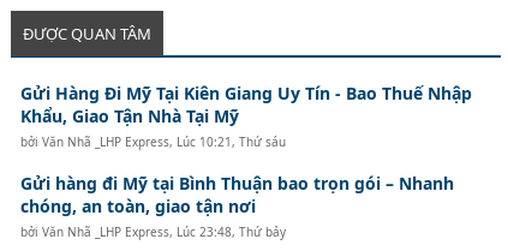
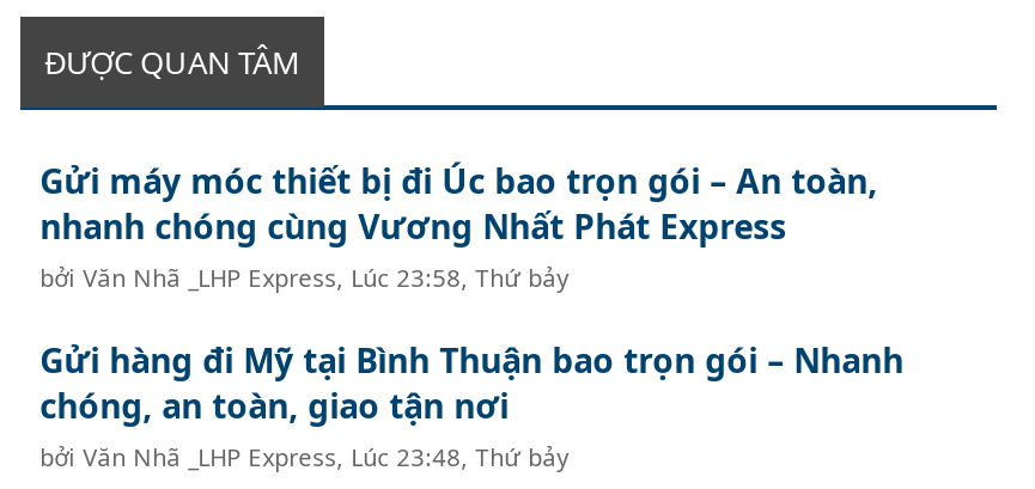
[21,81,472,150] Gửi Hàng Đi Mỹ Tại Kiên Giang Uy Tín - Bao Thuế Nhập | Khẩu, Giao Tận Nhà Tại Mỹ | bởi Văn Nhã _LHP Express, Lúc 10:21, Thứ sáu -> [40,157,878,293] Gửi máy móc thiết bị đi Úc bao trọn gói – An toàn, | nhanh chóng cùng Vương Nhất Phát Express | bởi Văn Nhã _LHP Express, Lúc 23:58, Thứ bảy

